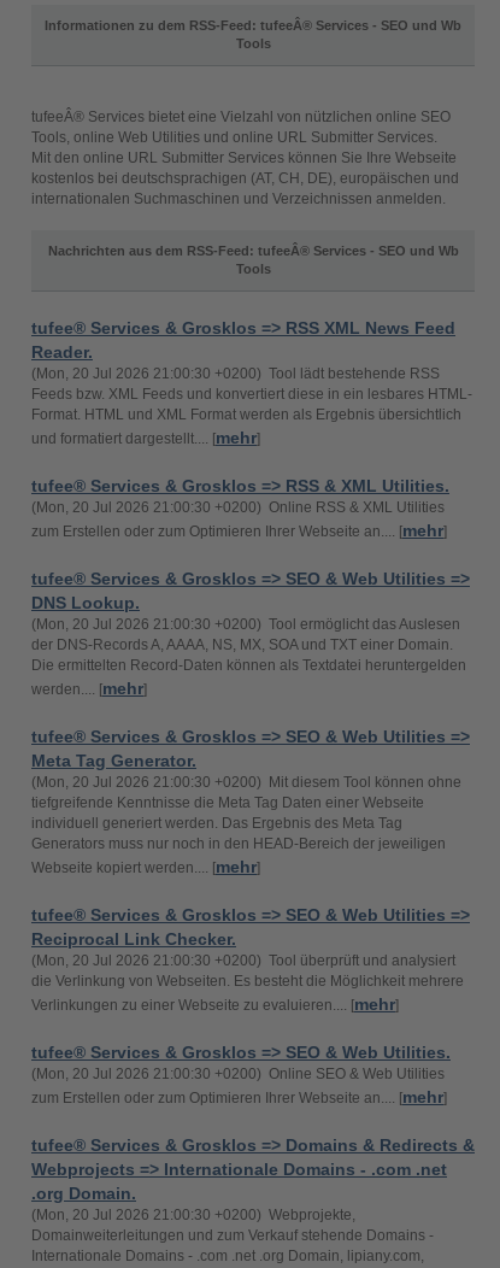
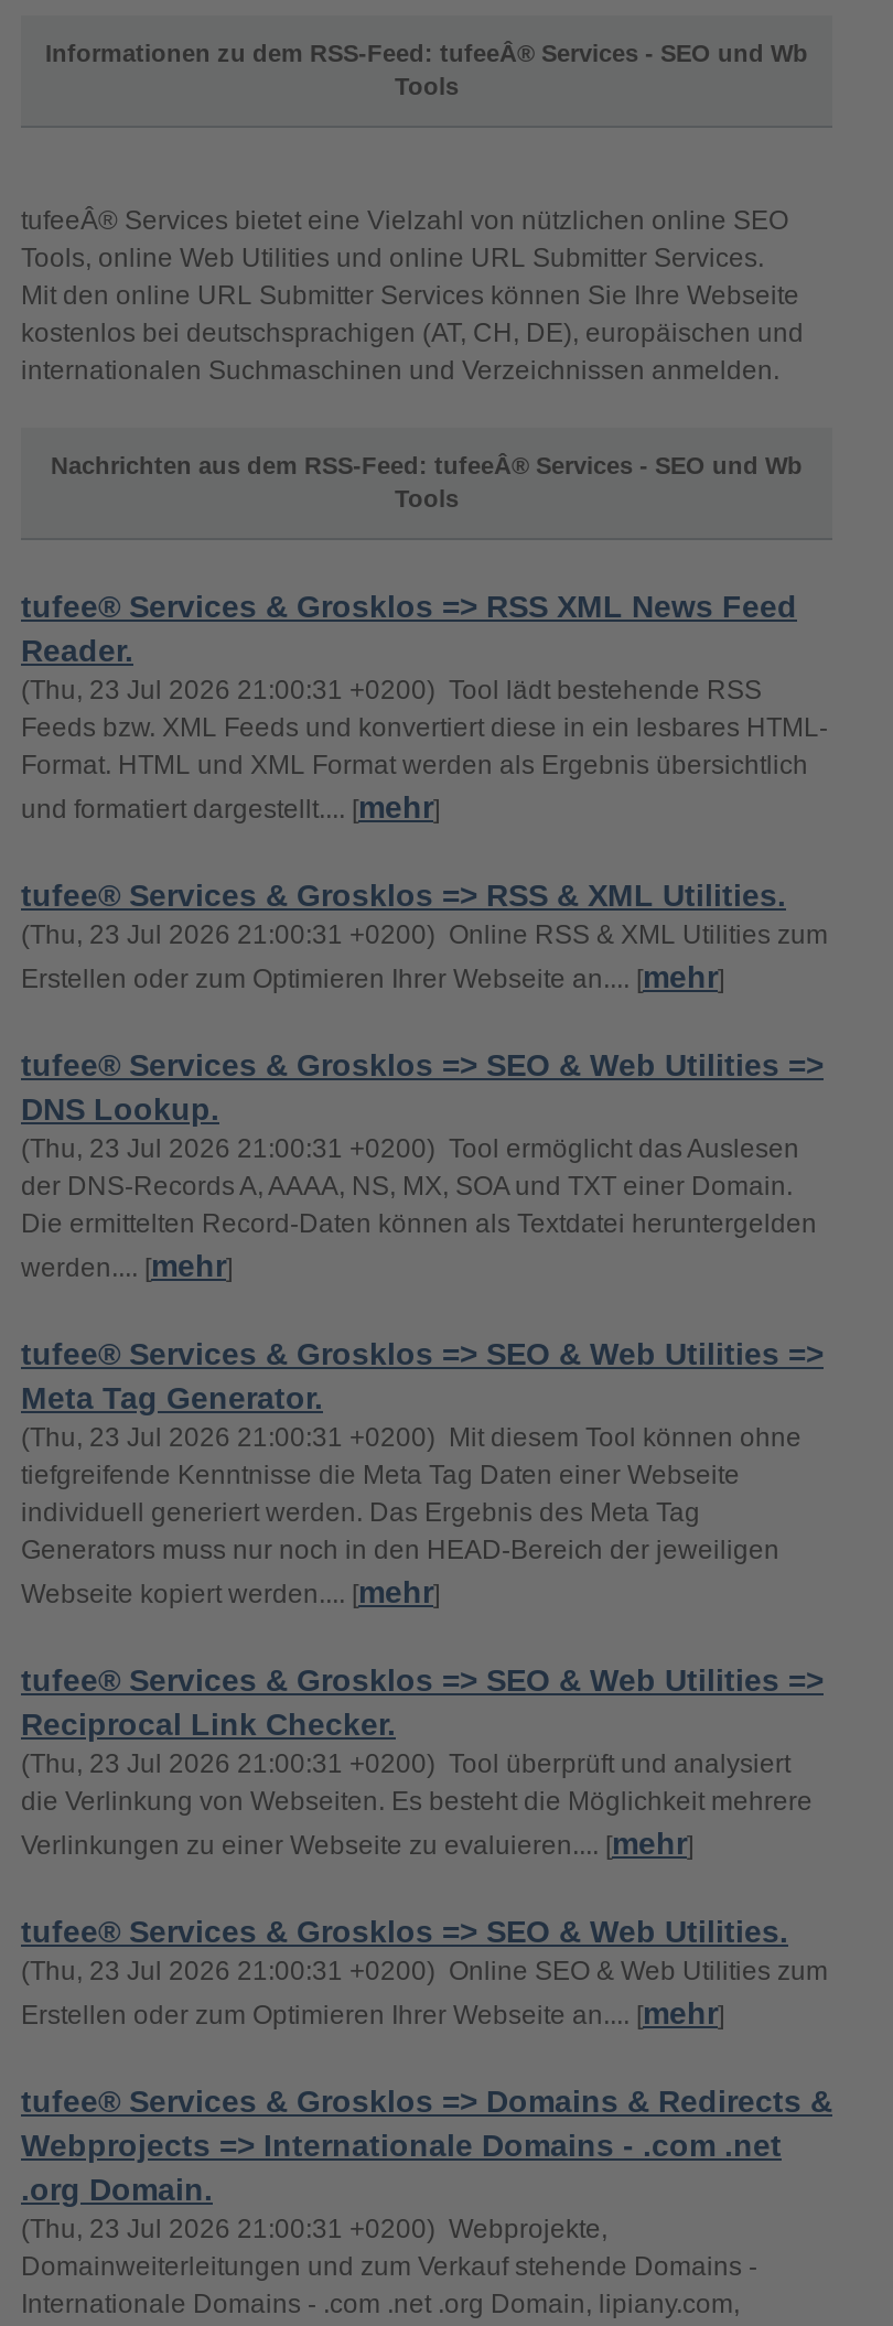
[31,365,440,382] (Mon, 20 Jul 2026 21:00:30 +0200) Tool lädt bestehende RSS -> [21,675,762,706] (Thu, 23 Jul 2026 21:00:31 +0200) Tool lädt bestehende RSS
[31,499,447,540] (Mon, 20 Jul 2026 21:00:30 +0200) Online RSS & XML Utilities | zum Erstellen oder zum Optimieren Ihrer Webseite an.... [mehr] -> [21,919,828,994] (Thu, 23 Jul 2026 21:00:31 +0200) Online RSS & XML Utilities zum | Erstellen oder zum Optimieren Ihrer Webseite an.... [mehr]
[31,616,460,633] (Mon, 20 Jul 2026 21:00:30 +0200) Tool ermöglicht das Auslesen -> [21,1133,799,1164] (Thu, 23 Jul 2026 21:00:31 +0200) Tool ermöglicht das Auslesen
[31,774,461,791] (Mon, 20 Jul 2026 21:00:30 +0200) Mit diesem Tool können ohne -> [21,1422,801,1453] (Thu, 23 Jul 2026 21:00:31 +0200) Mit diesem Tool können ohne
[31,952,455,969] (Mon, 20 Jul 2026 21:00:30 +0200) Tool überprüft und analysiert -> [21,1748,790,1779] (Thu, 23 Jul 2026 21:00:31 +0200) Tool überprüft und analysiert
[31,1066,447,1106] (Mon, 20 Jul 2026 21:00:30 +0200) Online SEO & Web Utilities | zum Erstellen oder zum Optimieren Ihrer Webseite an.... [mehr] -> [21,1956,828,2031] (Thu, 23 Jul 2026 21:00:31 +0200) Online SEO & Web Utilities zum | Erstellen oder zum Optimieren Ihrer Webseite an.... [mehr]
[31,1207,355,1223] (Mon, 20 Jul 2026 21:00:30 +0200) Webprojekte, -> [21,2214,607,2244] (Thu, 23 Jul 2026 21:00:31 +0200) Webprojekte,

